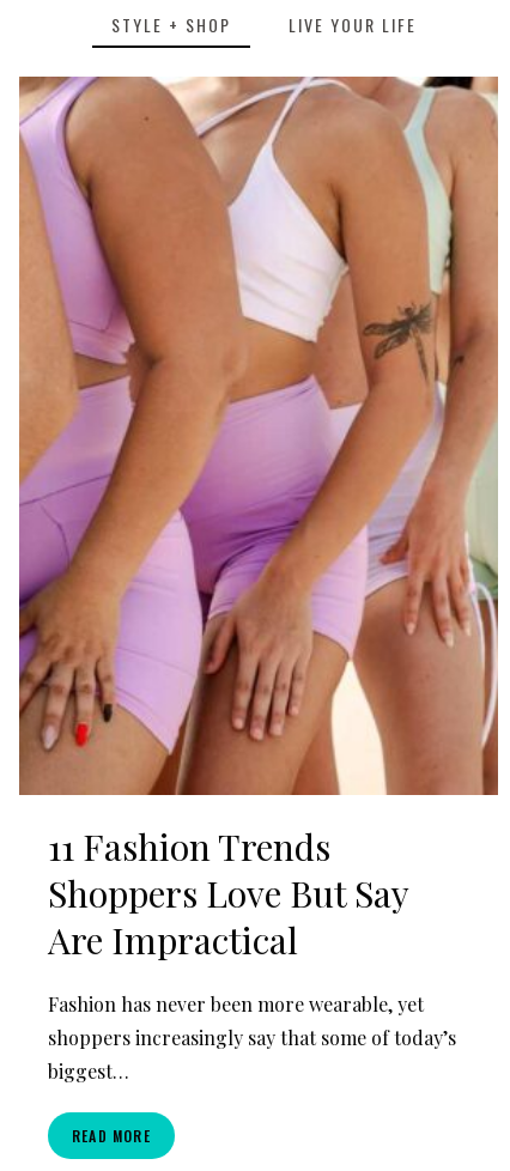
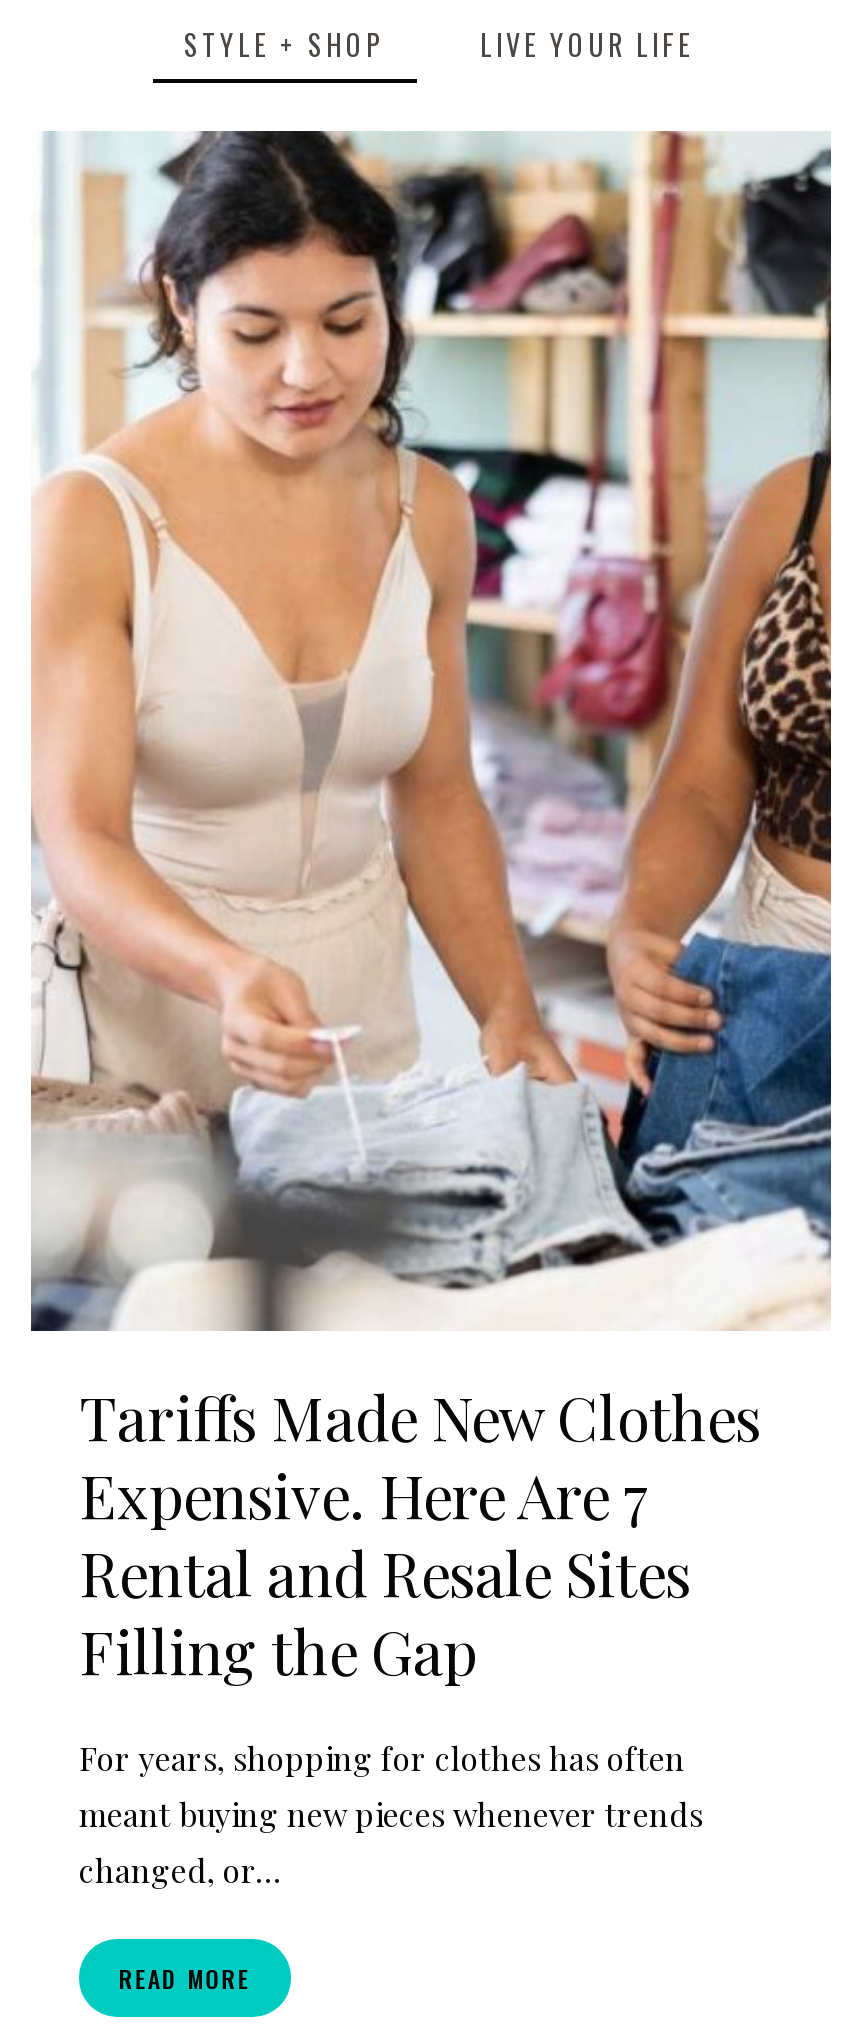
[18,75,499,964] [image] | 11 Fashion Trends | Shoppers Love But Say | Are Impractical -> [31,128,833,1691] [image] | Tariffs Made New Clothes | Expensive. Here Are 7 | Rental and Resale Sites | Filling the Gap
[48,991,456,1083] Fashion has never been more wearable, yet | shoppers increasingly say that some of today’s | biggest… -> [79,1737,703,1891] For years, shopping for clothes has often | meant buying new pieces whenever trends | changed, or…

